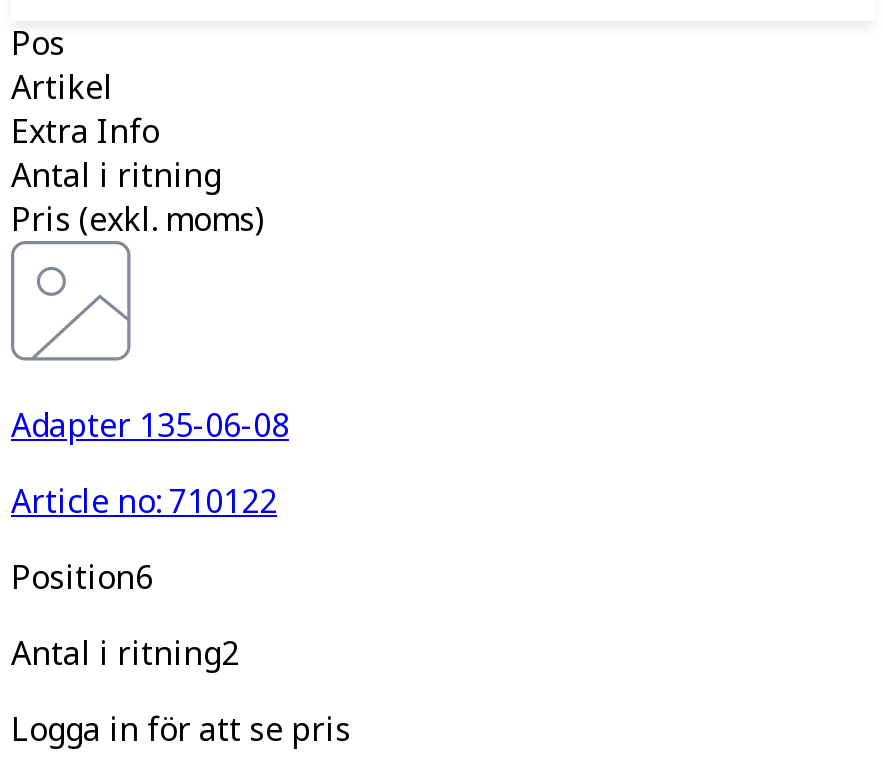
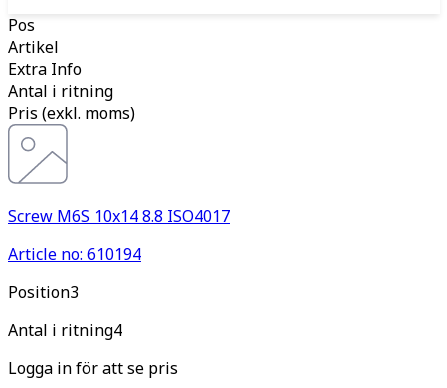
[11,402,289,446] Adapter 135-06-08 -> [8,205,230,227] Screw M6S 10x14 8.8 ISO4017
[11,478,277,522] Article no: 710122 -> [8,243,141,265] Article no: 610194
[11,554,153,598] Position6 -> [8,281,79,303] Position3
[11,630,239,674] Antal i ritning2 -> [8,319,122,341] Antal i ritning4

